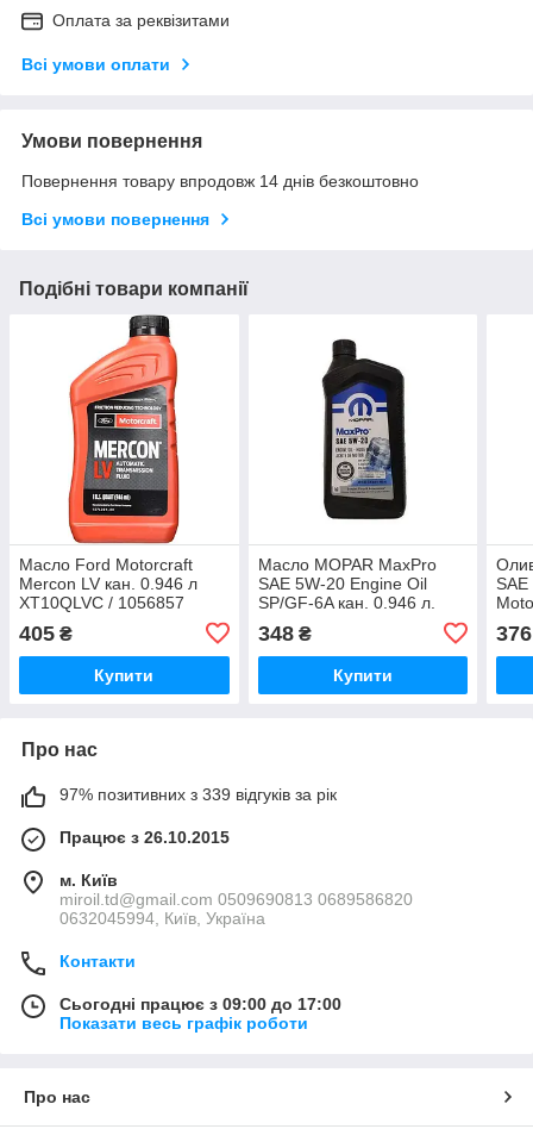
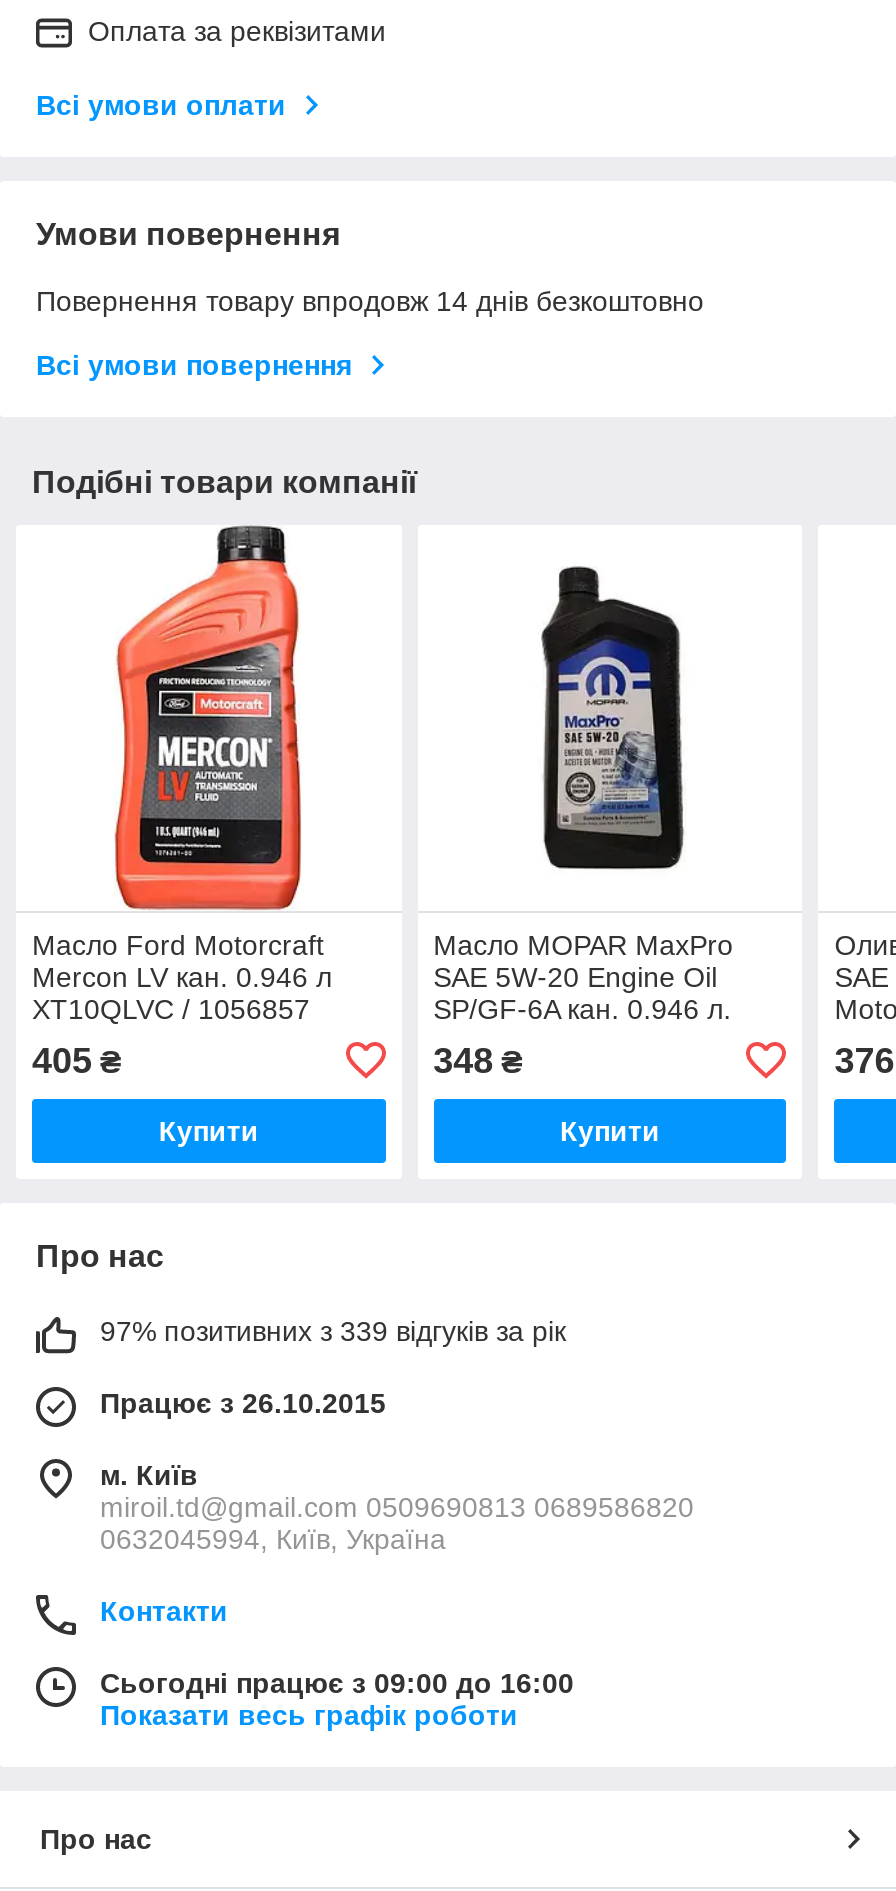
[59,994,341,1013] Сьогодні працює з 09:00 до 17:00 -> [100,1667,574,1699] Сьогодні працює з 09:00 до 16:00

